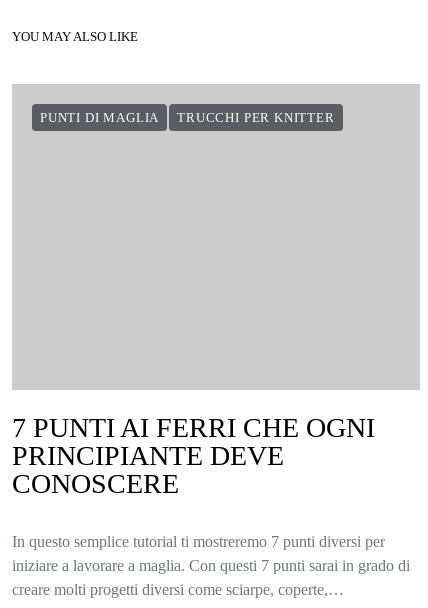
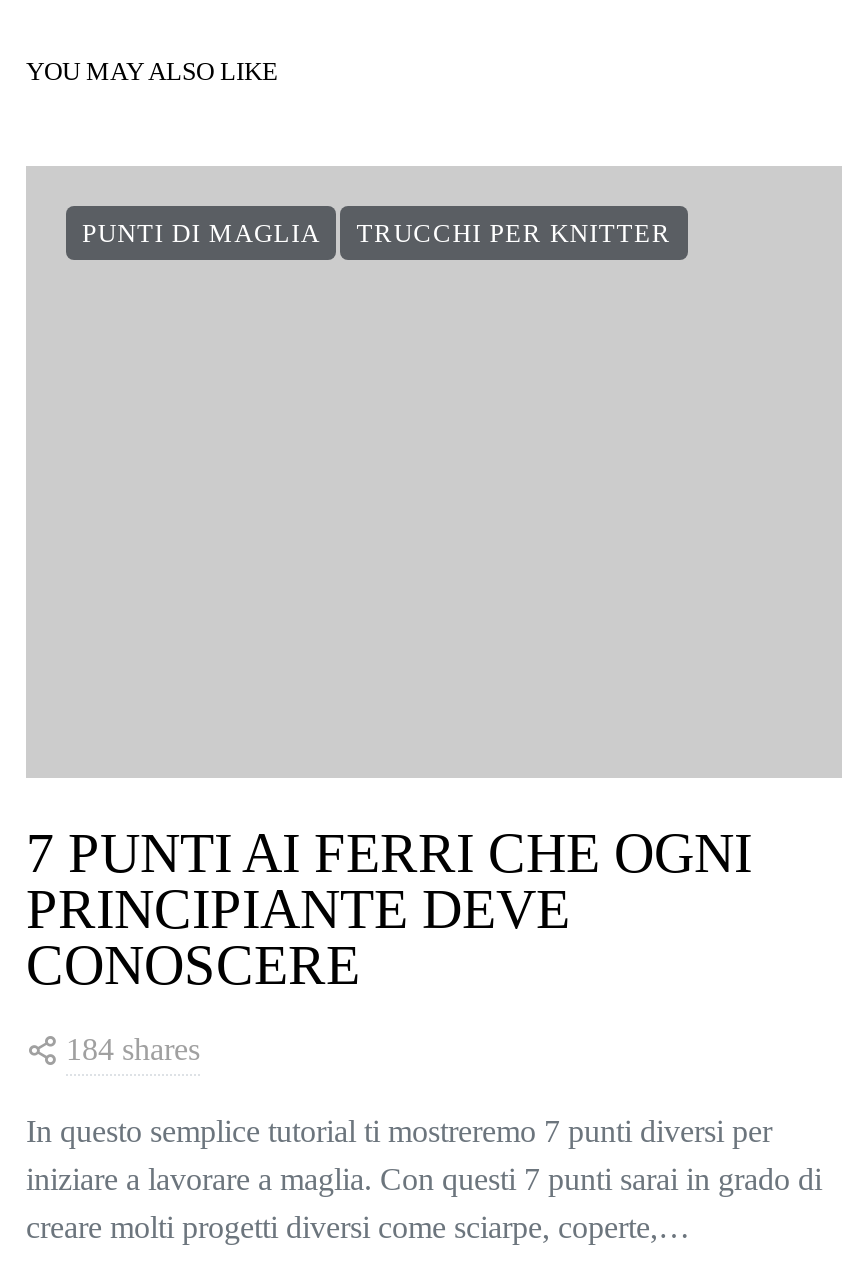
none -> [66,1032,200,1066] 184 shares

